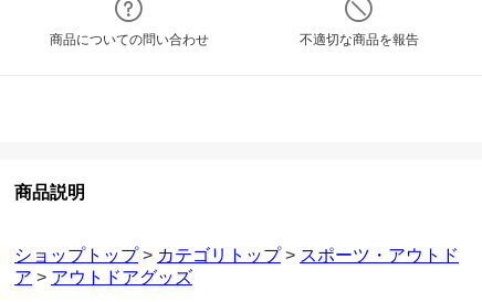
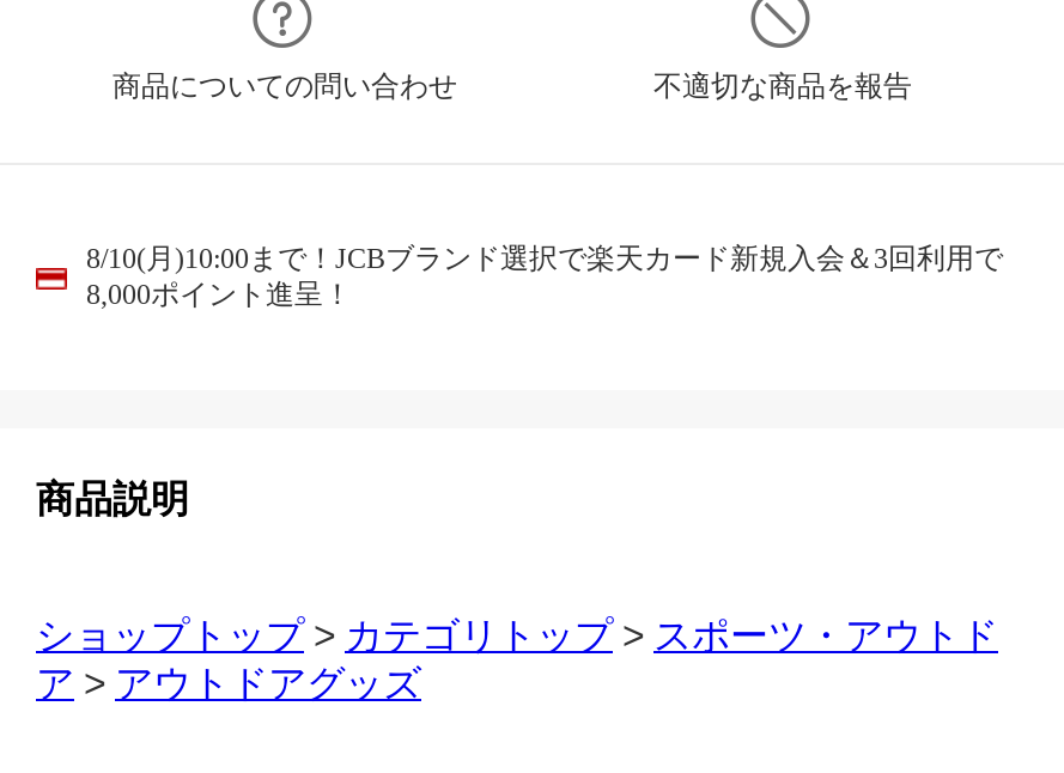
none -> [86,242,1003,311] 8/10(月)10:00まで！JCBブランド選択で楽天カード新規入会＆3回利用で | 8,000ポイント進呈！

